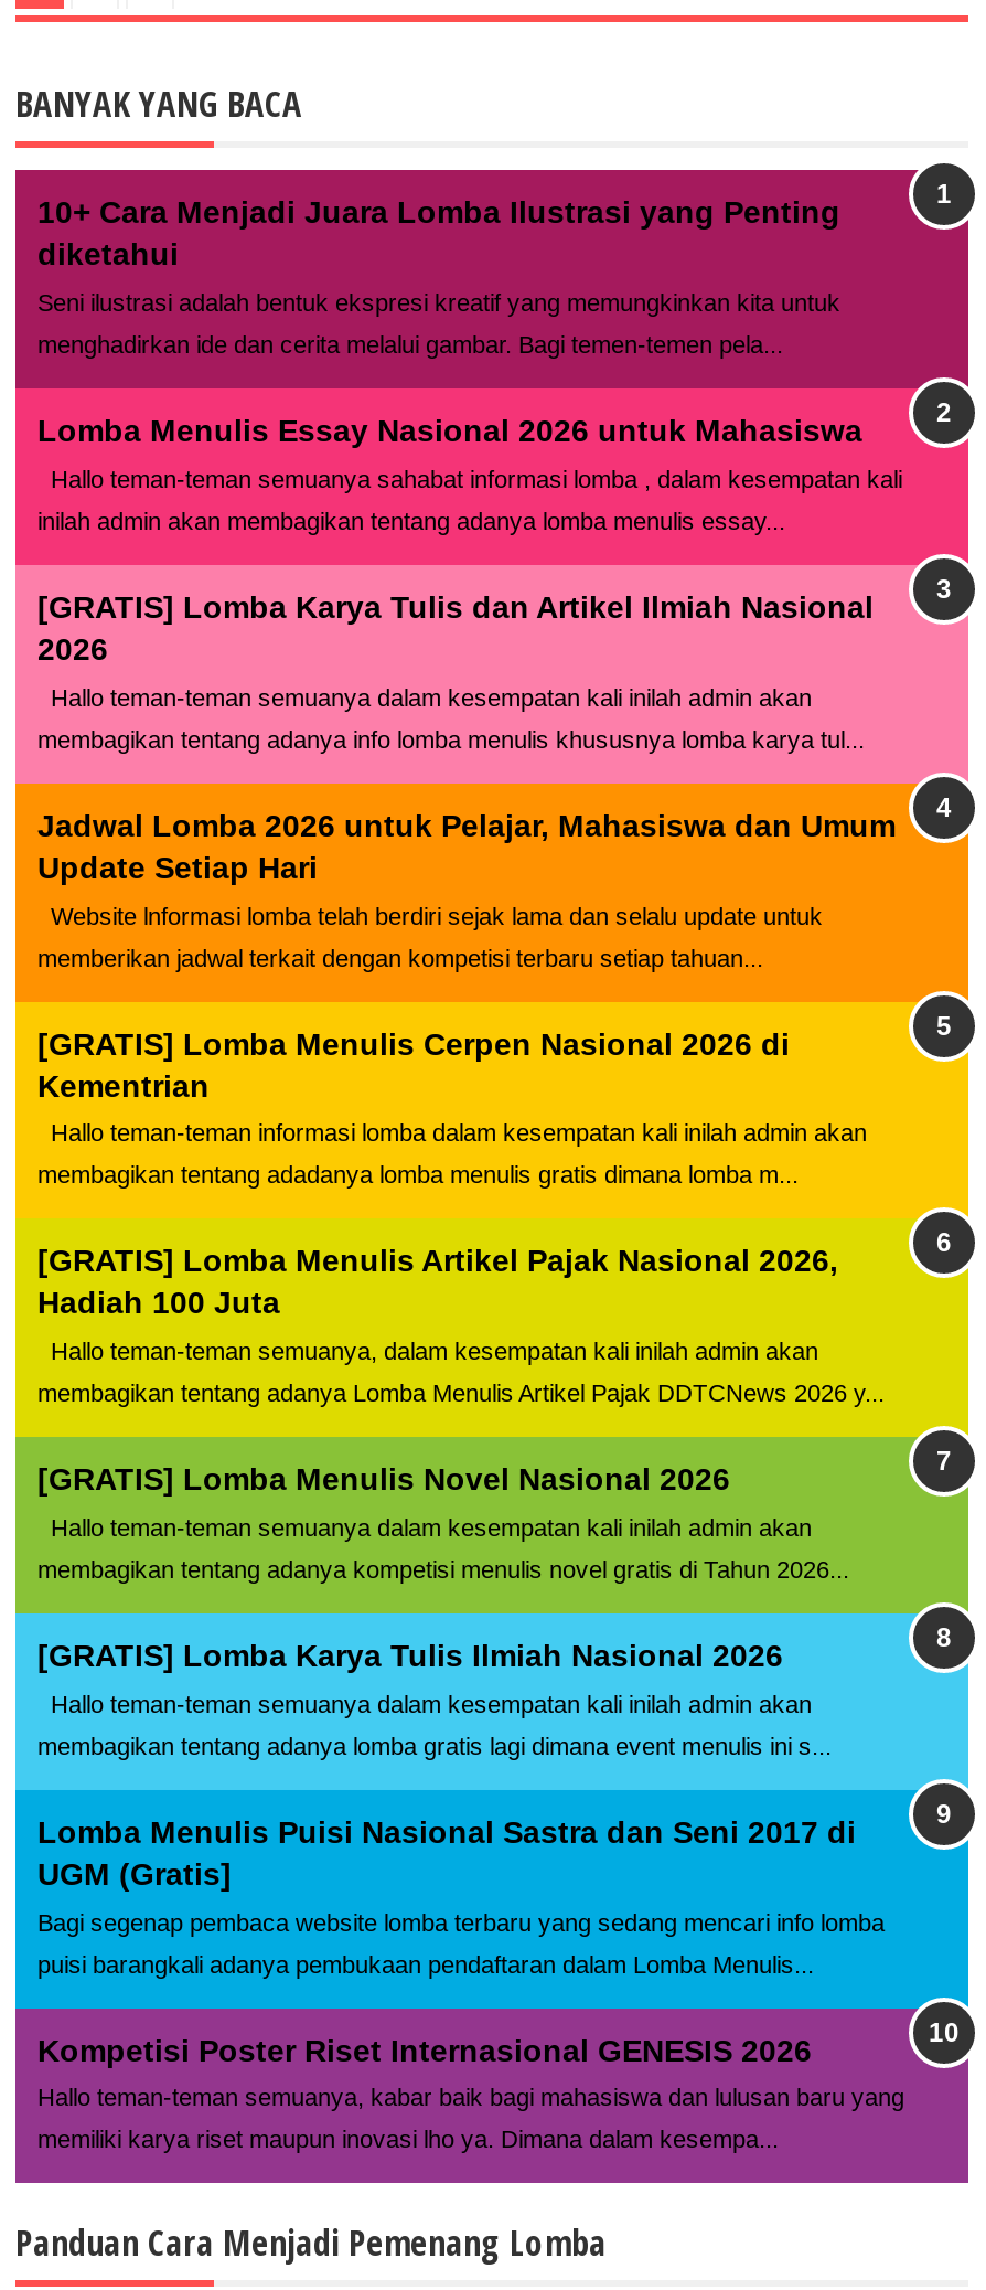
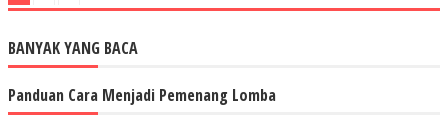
[13,161,977,2185] [image] | 10+ Cara Menjadi Juara Lomba Ilustrasi yang Penting | diketahui | Seni ilustrasi adalah bentuk ekspresi kreatif yang memungkinkan kita untuk | menghadirkan ide dan cerita melalui gambar. Bagi temen-temen pela... | Lomba Menulis Essay Nasional 2026 untuk Mahasiswa | Hallo teman-teman semuanya sahabat informasi lomba , dalam kesempatan kali | inilah admin akan membagikan tentang adanya lomba menulis essay... | [GRATIS] Lomba Karya Tulis dan Artikel Ilmiah Nasional | 2026 | Hallo teman-teman semuanya dalam kesempatan kali inilah admin akan | membagikan tentang adanya info lomba menulis khususnya lomba karya tul... | Jadwal Lomba 2026 untuk Pelajar, Mahasiswa dan Umum | Update Setiap Hari | Website lnformasi lomba telah berdiri sejak lama dan selalu update untuk | memberikan jadwal terkait dengan kompetisi terbaru setiap tahuan... | [GRATIS] Lomba Menulis Cerpen Nasional 2026 di | Kementrian | Hallo teman-teman informasi lomba dalam kesempatan kali inilah admin akan | membagikan tentang adadanya lomba menulis gratis dimana lomba m... | [GRATIS] Lomba Menulis Artikel Pajak Nasional 2026, | Hadiah 100 Juta | Hallo teman-teman semuanya, dalam kesempatan kali inilah admin akan | membagikan tentang adanya Lomba Menulis Artikel Pajak DDTCNews 2026 y... | [GRATIS] Lomba Menulis Novel Nasional 2026 | Hallo teman-teman semuanya dalam kesempatan kali inilah admin akan | membagikan tentang adanya kompetisi menulis novel gratis di Tahun 2026... | [GRATIS] Lomba Karya Tulis Ilmiah Nasional 2026 | Hallo teman-teman semuanya dalam kesempatan kali inilah admin akan | membagikan tentang adanya lomba gratis lagi dimana event menulis ini s... | Lomba Menulis Puisi Nasional Sastra dan Seni 2017 di | UGM (Gratis] | Bagi segenap pembaca website lomba terbaru yang sedang mencari info lomba | puisi barangkali adanya pembukaan pendaftaran dalam Lomba Menulis... | Kompetisi Poster Riset Internasional GENESIS 2026 | Hallo teman-teman semuanya, kabar baik bagi mahasiswa dan lulusan baru yang | memiliki karya riset maupun inovasi lho ya. Dimana dalam kesempa... -> none

